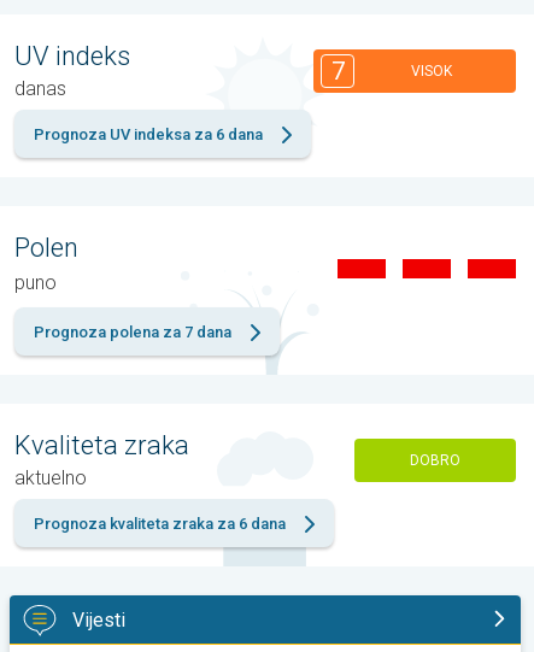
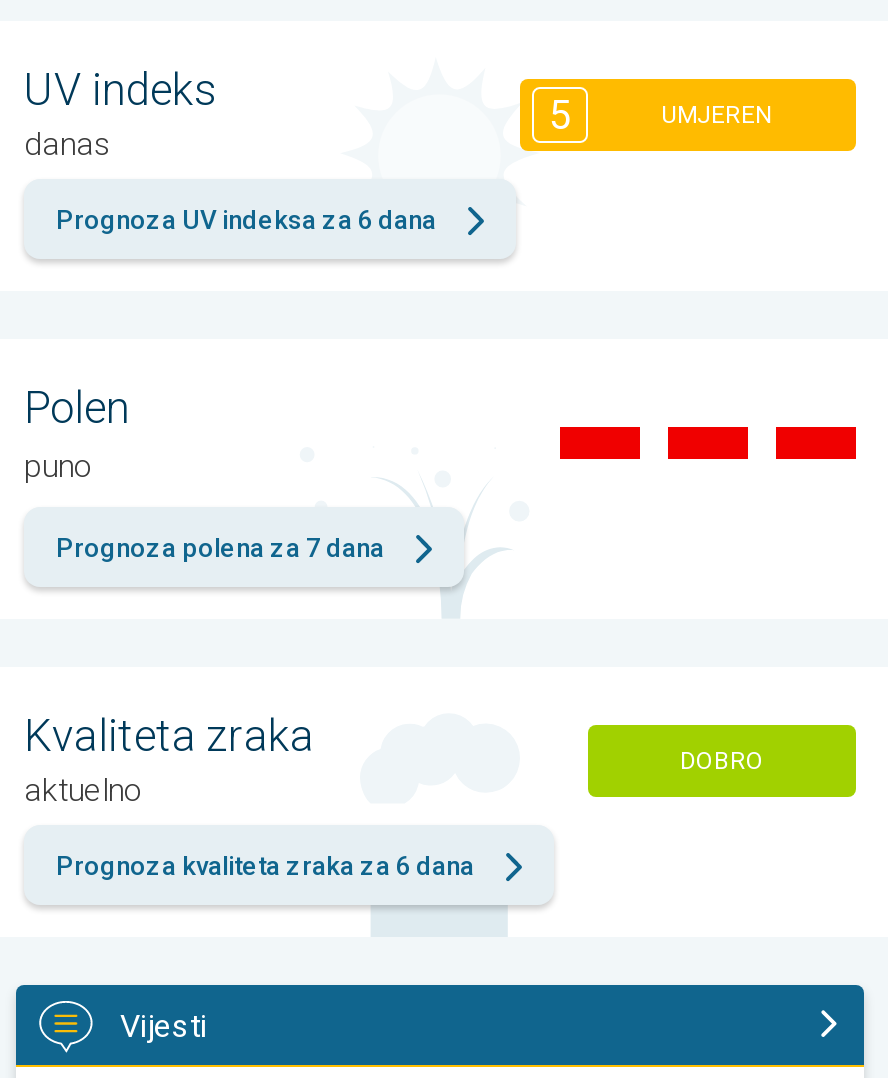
[331,56,452,85] 7 | VISOK -> [549,90,771,138] 5 | UMJEREN

